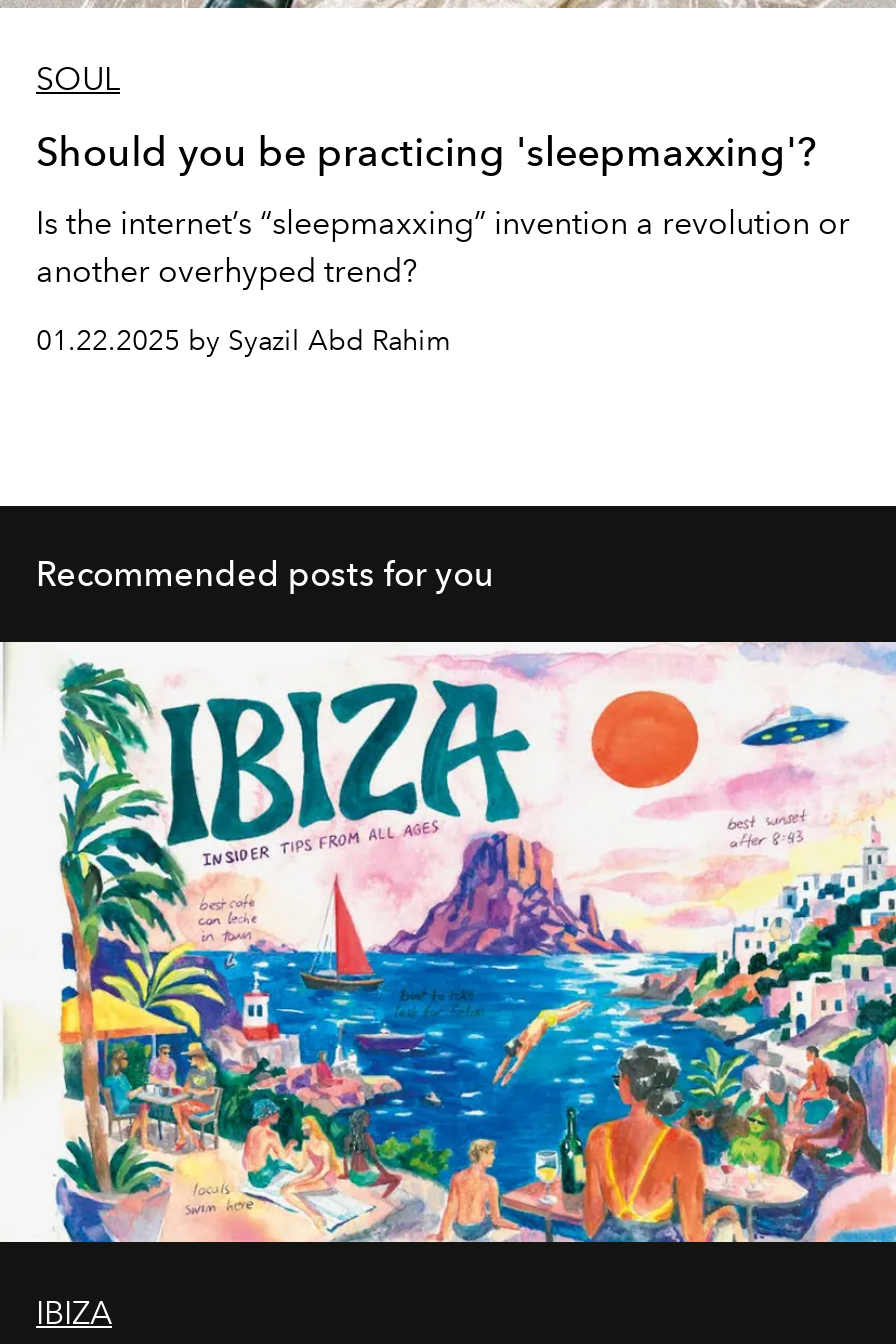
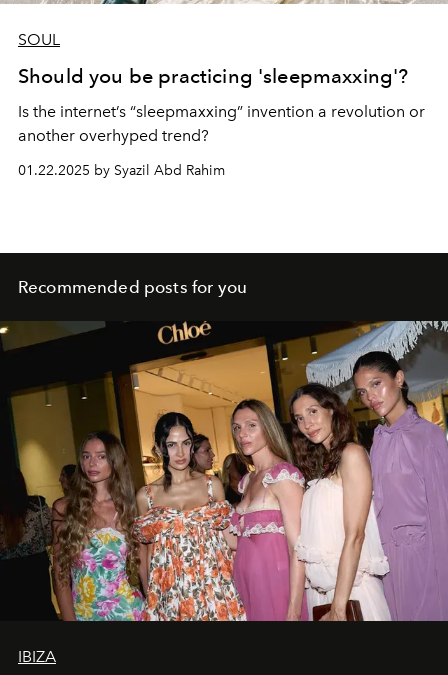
[6,640,890,1244] [image] -> [3,321,445,622] [image]

